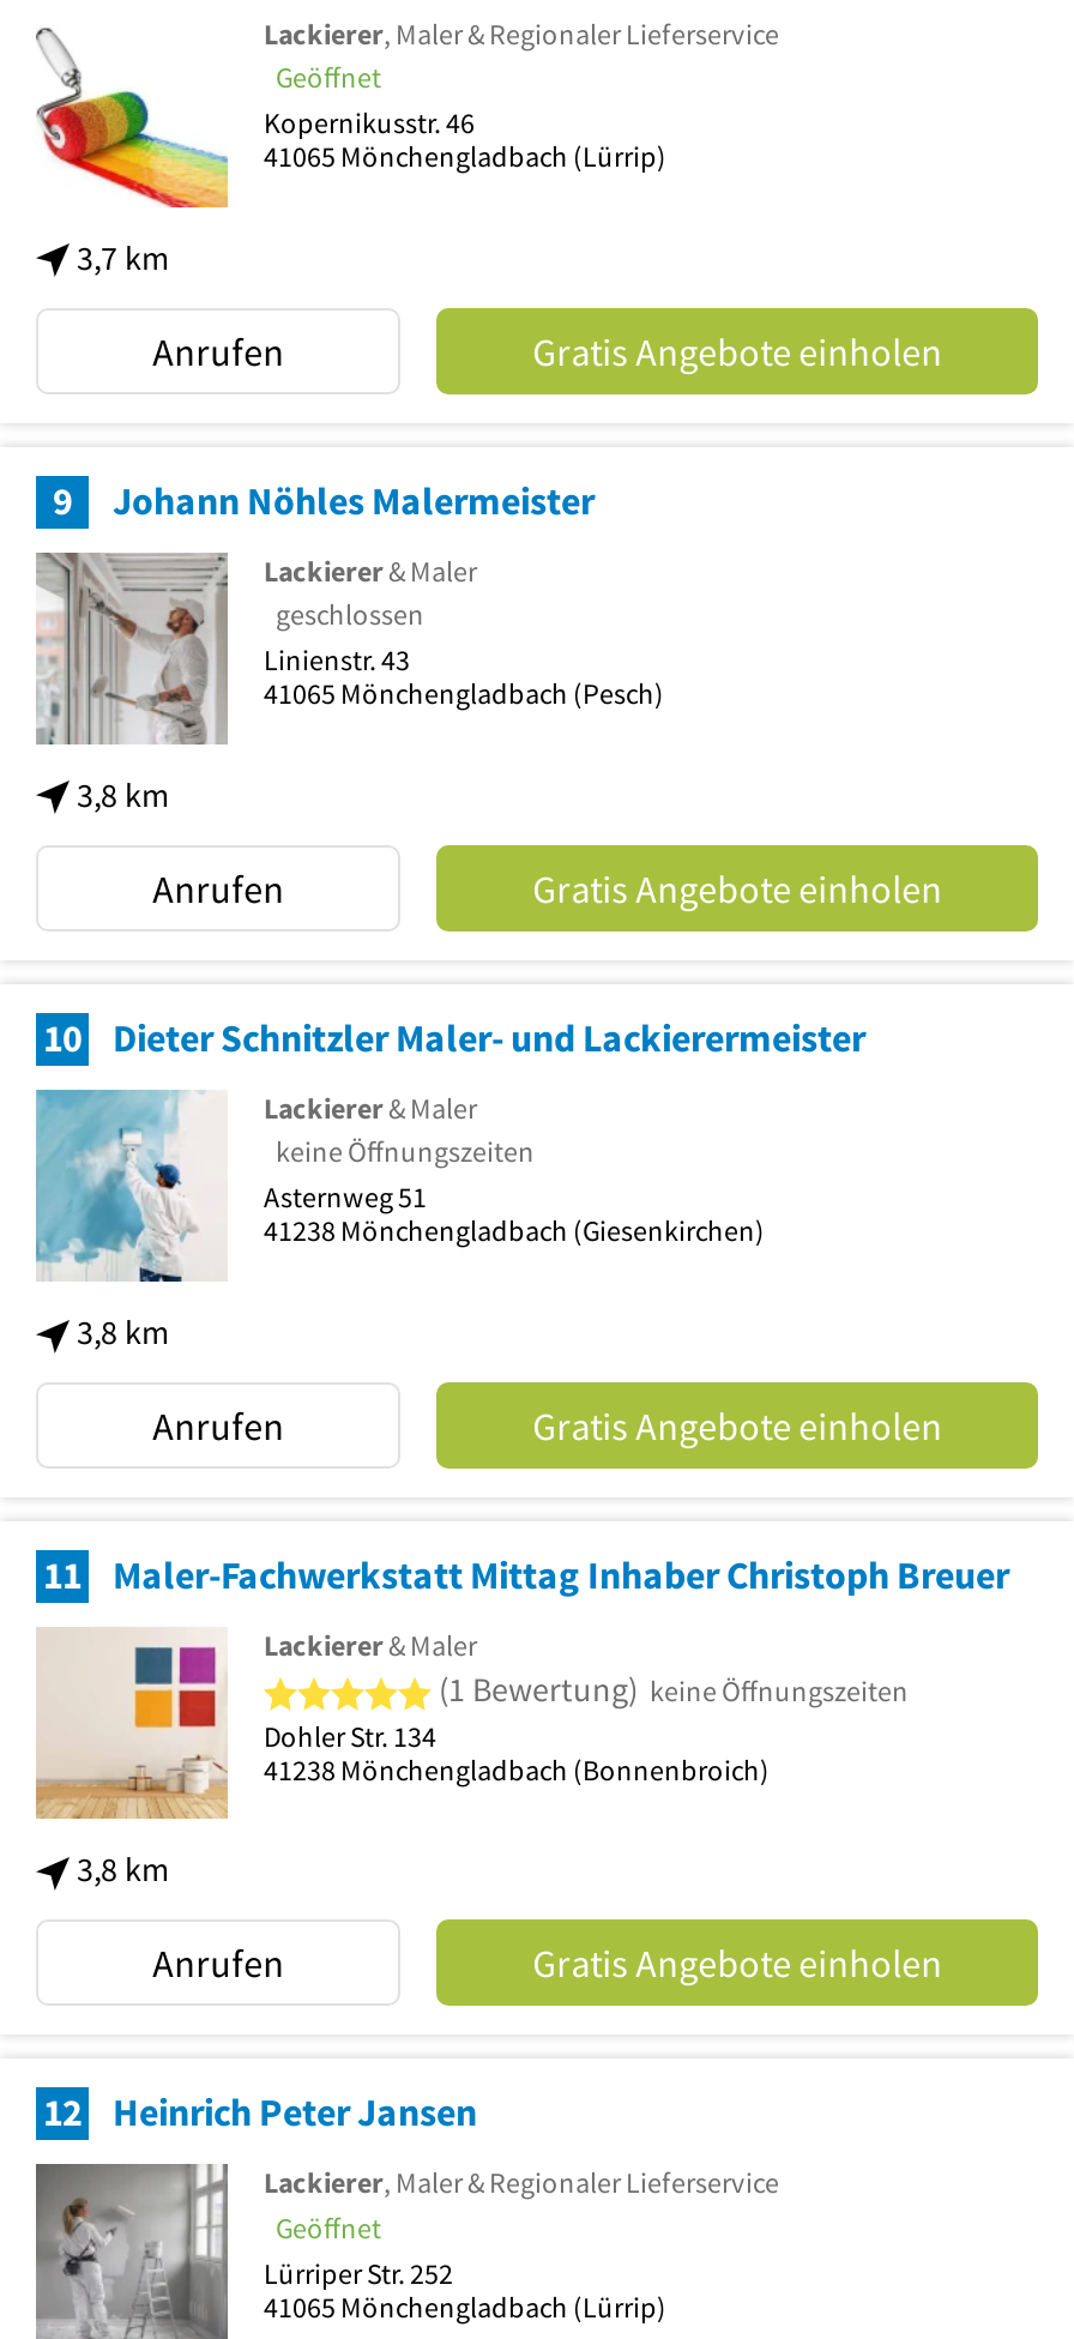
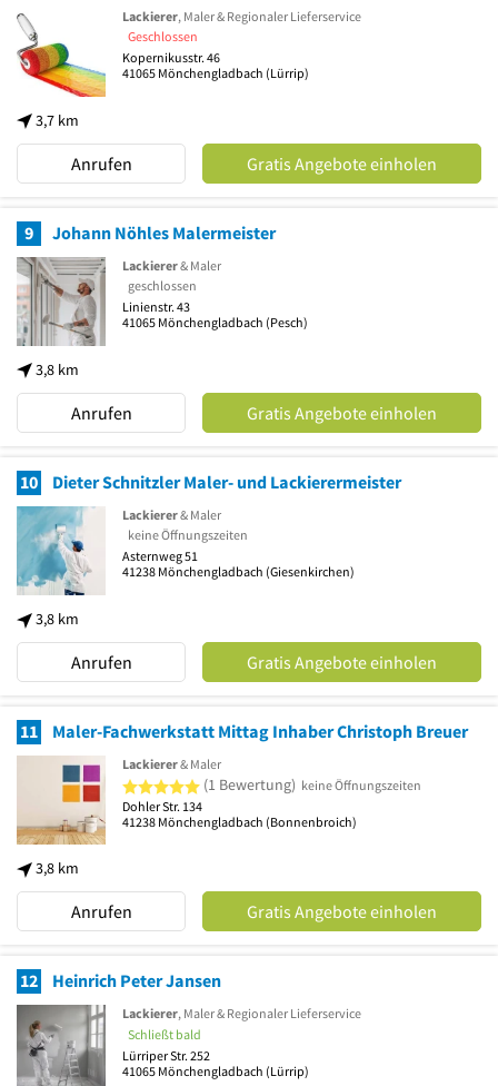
[276,59,381,95] Geöffnet -> [128,28,198,45] Geschlossen
[276,2209,381,2245] Geöffnet -> [128,1026,201,1042] Schließt bald

